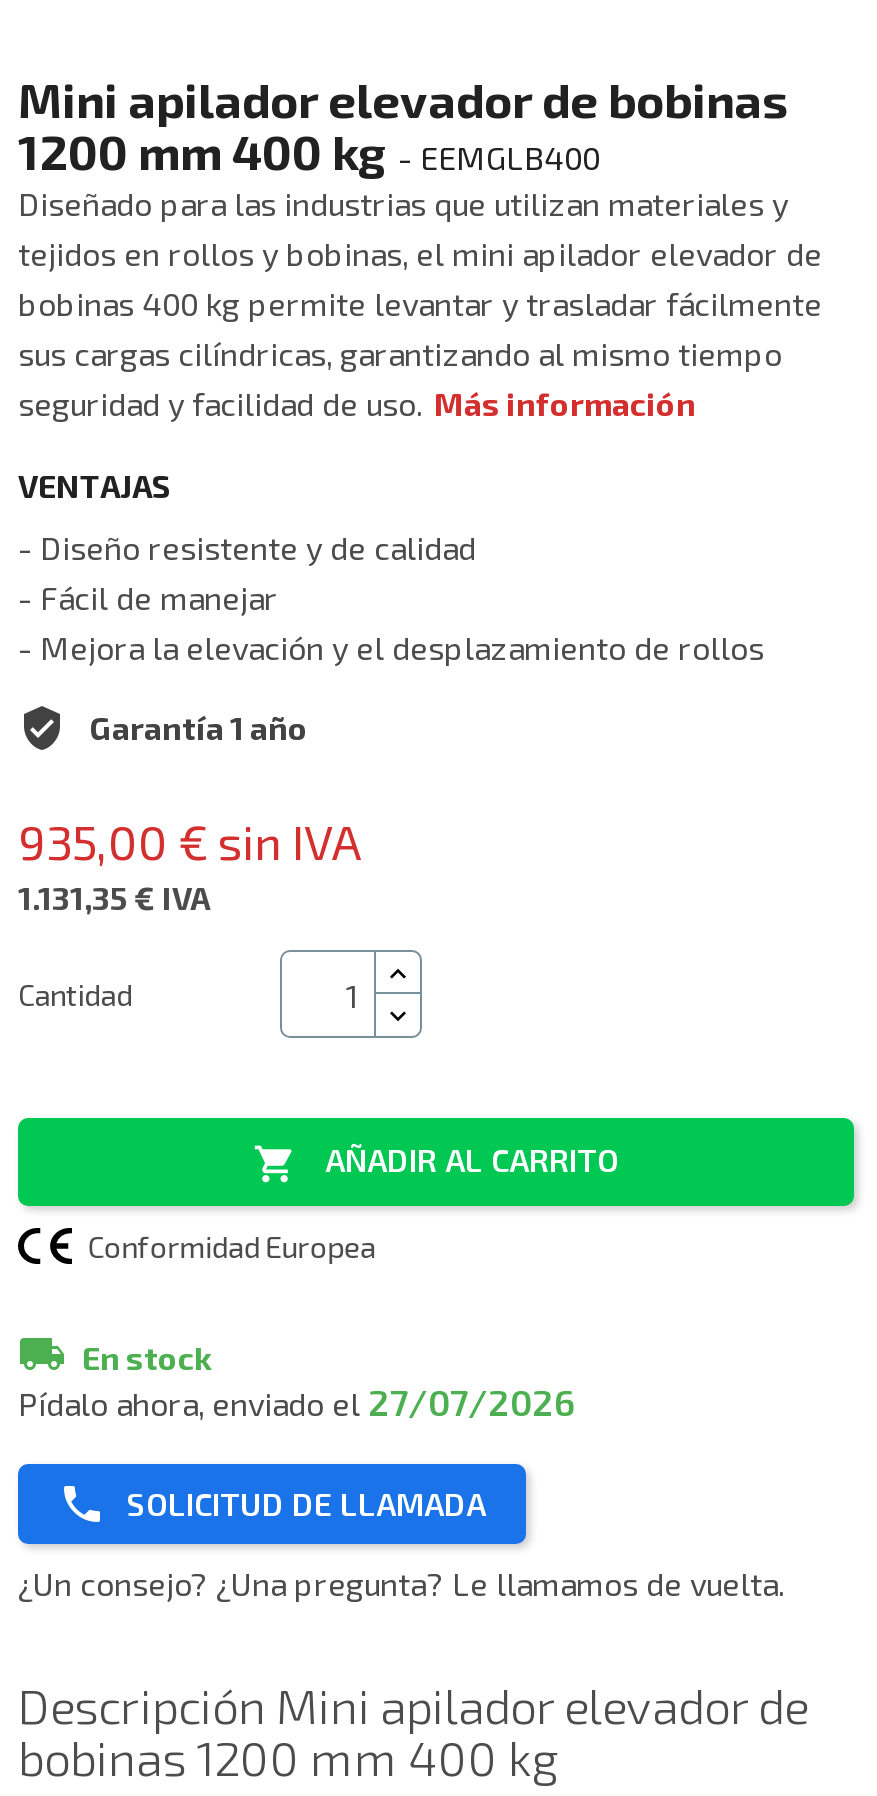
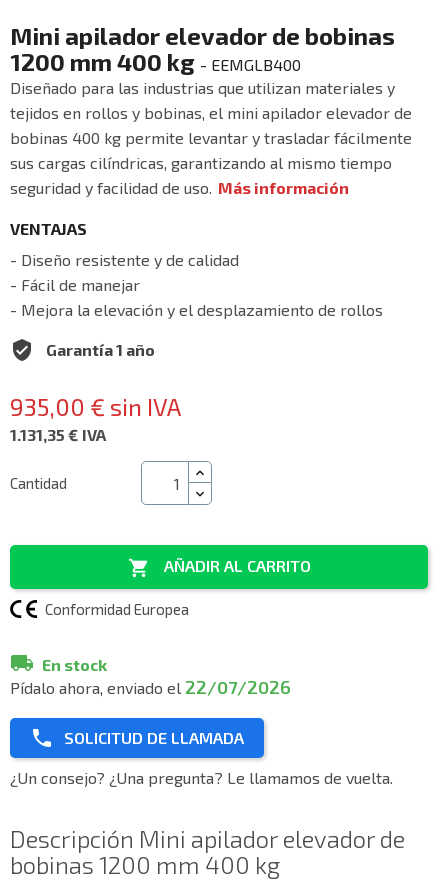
[18,1380,576,1424] Pídalo ahora, enviado el 27/07/2026 -> [10,676,291,698] Pídalo ahora, enviado el 22/07/2026

